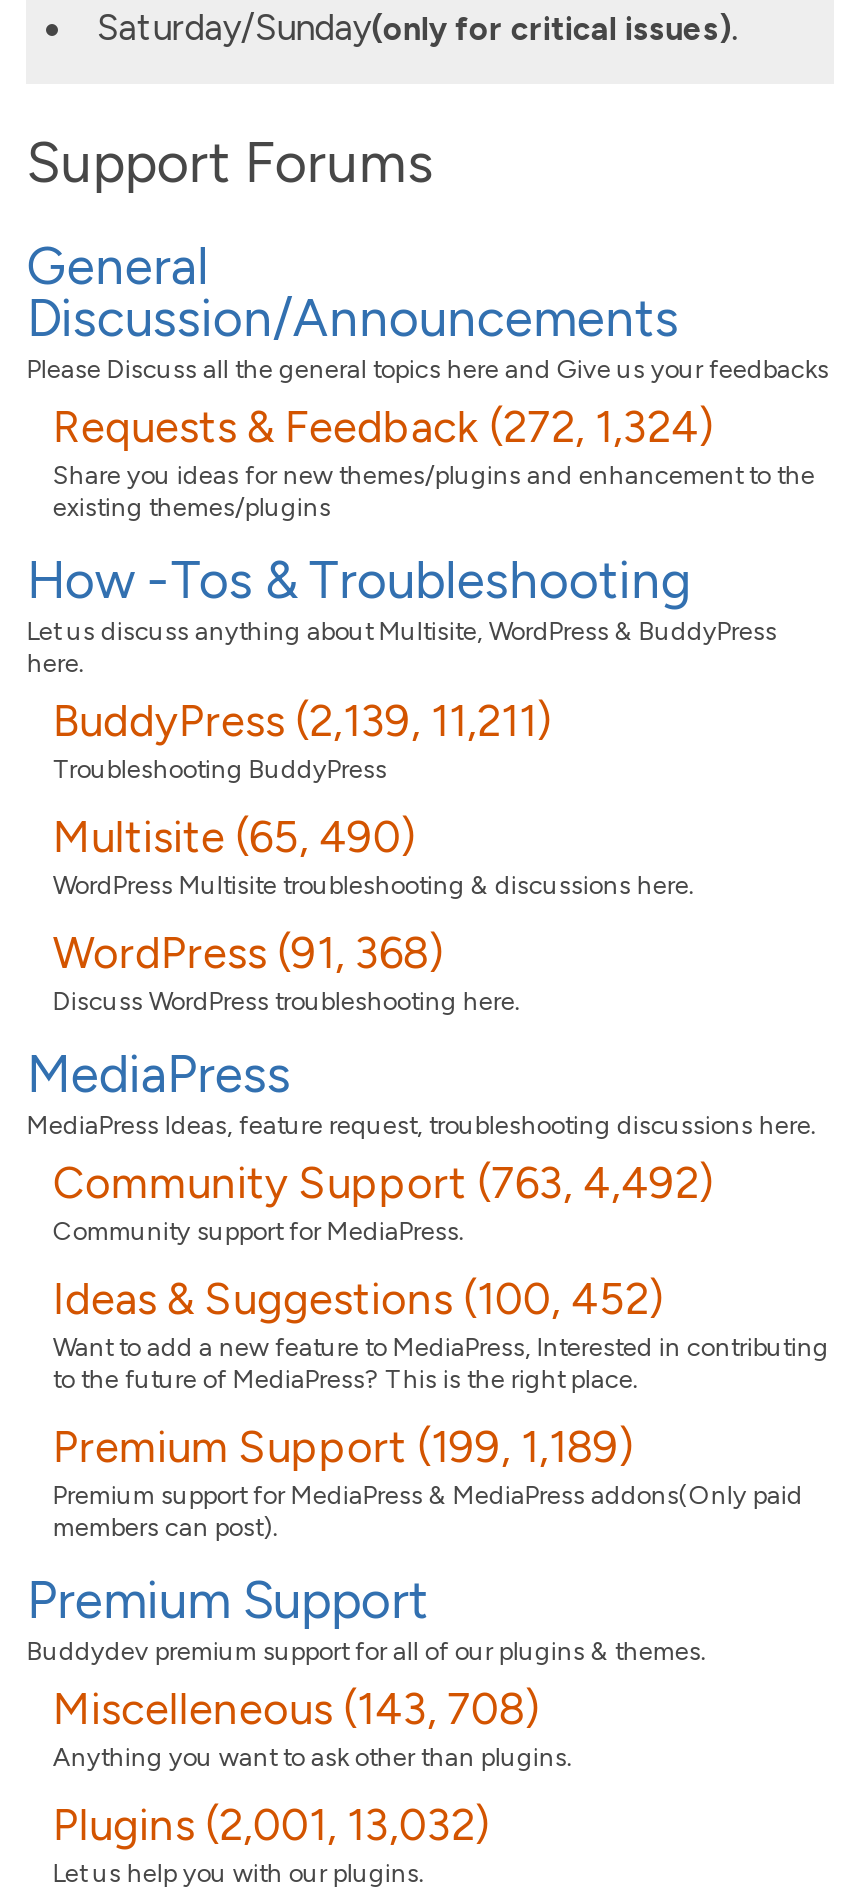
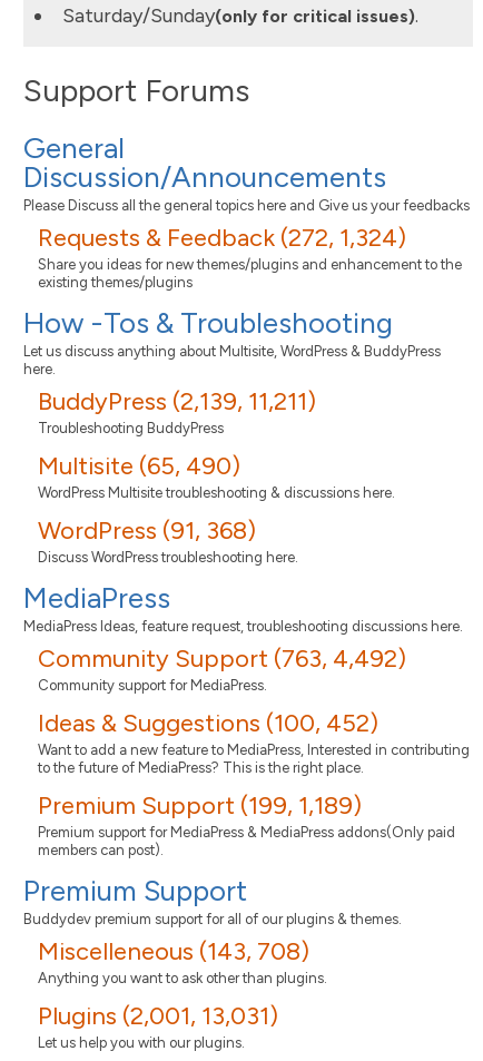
[53,1798,491,1852] Plugins (2,001, 13,032) -> [38,1001,279,1031] Plugins (2,001, 13,031)

